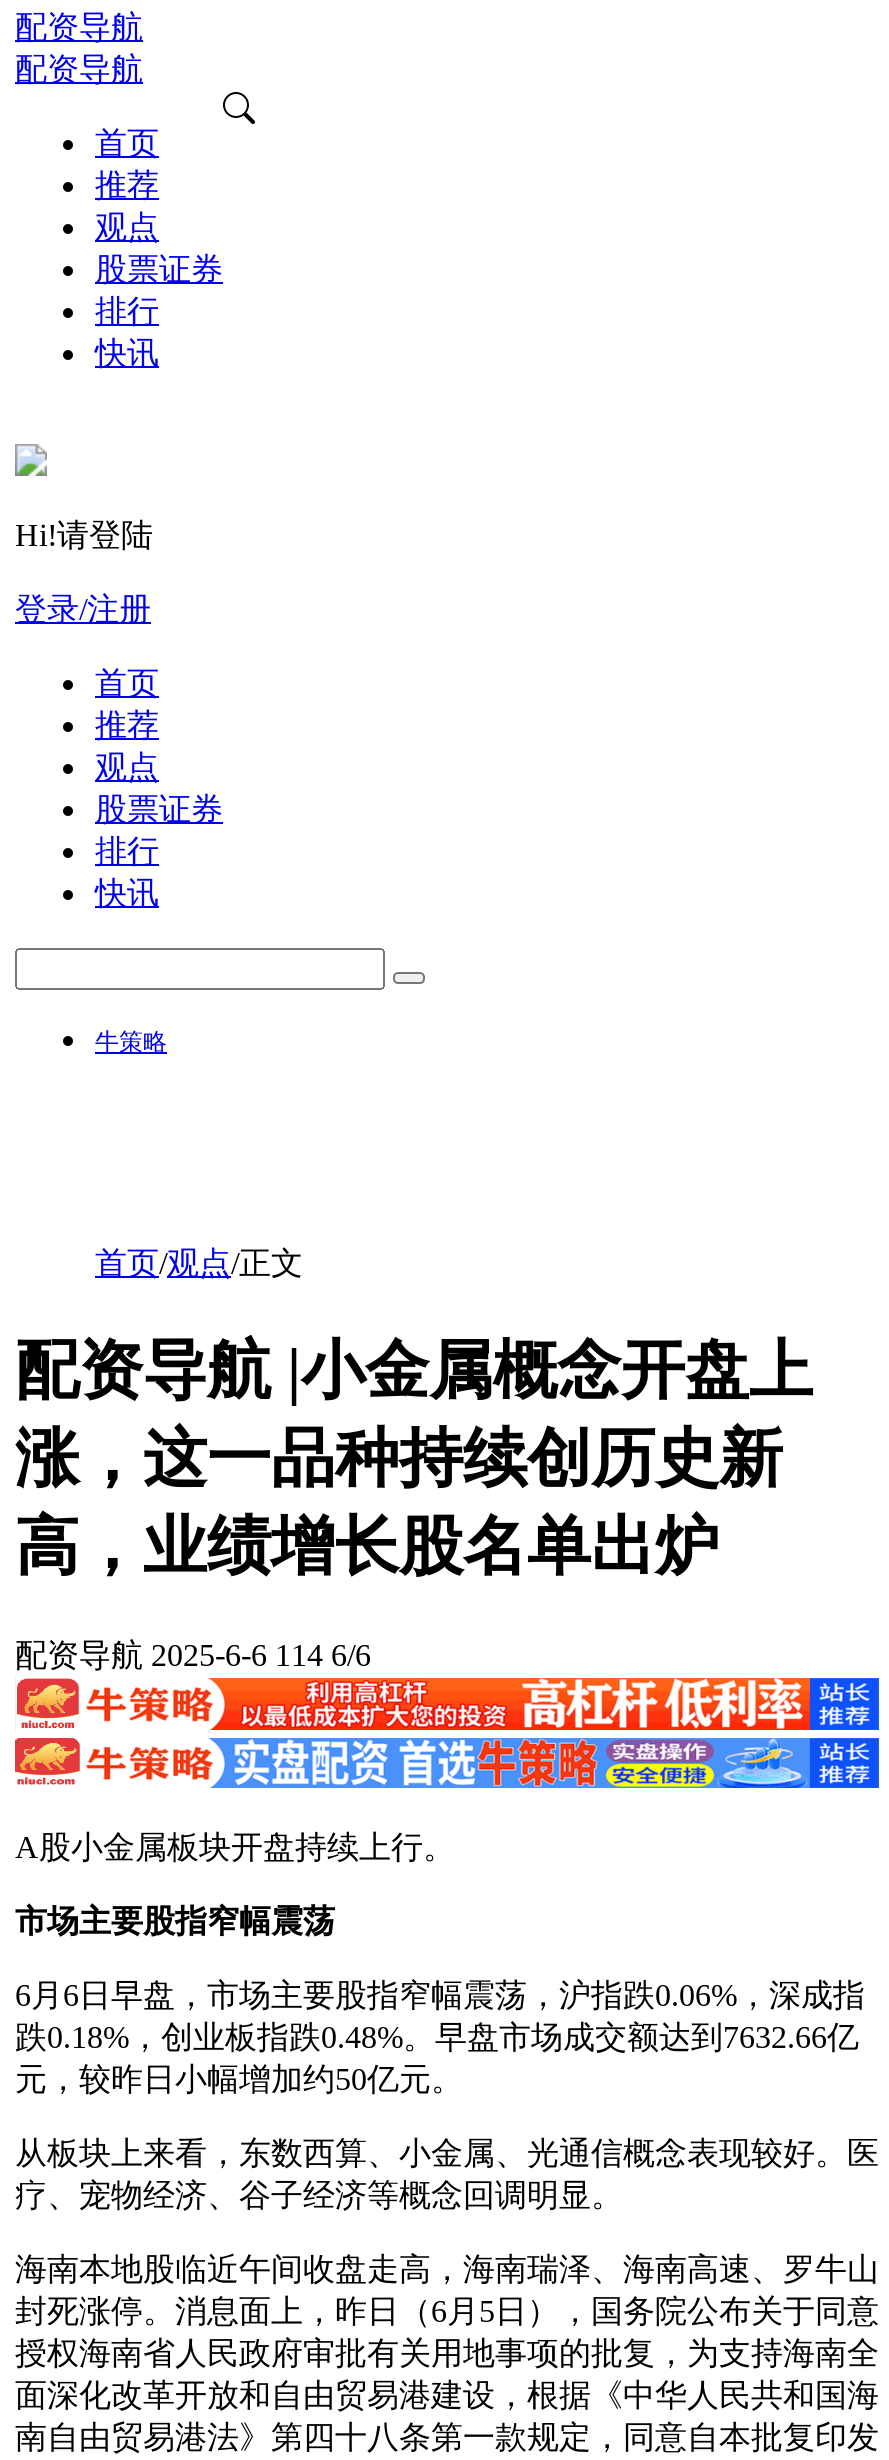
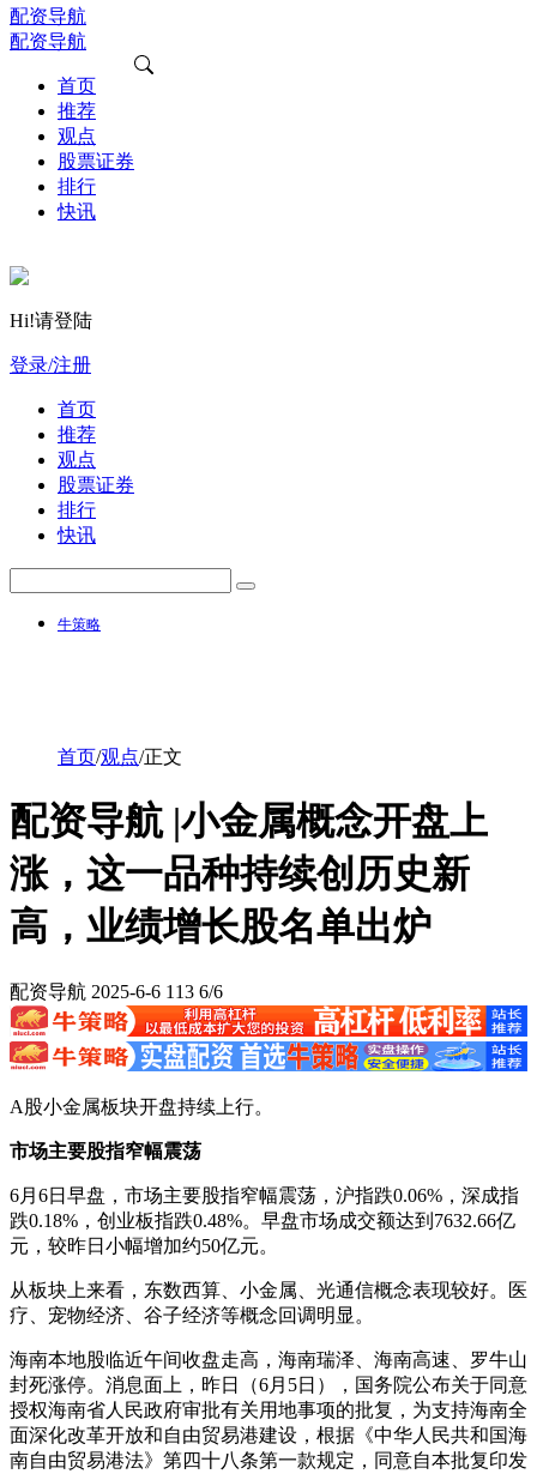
[15,1638,371,1672] 配资导航 2025-6-6 114 6/6 -> [10,981,223,1002] 配资导航 2025-6-6 113 6/6

